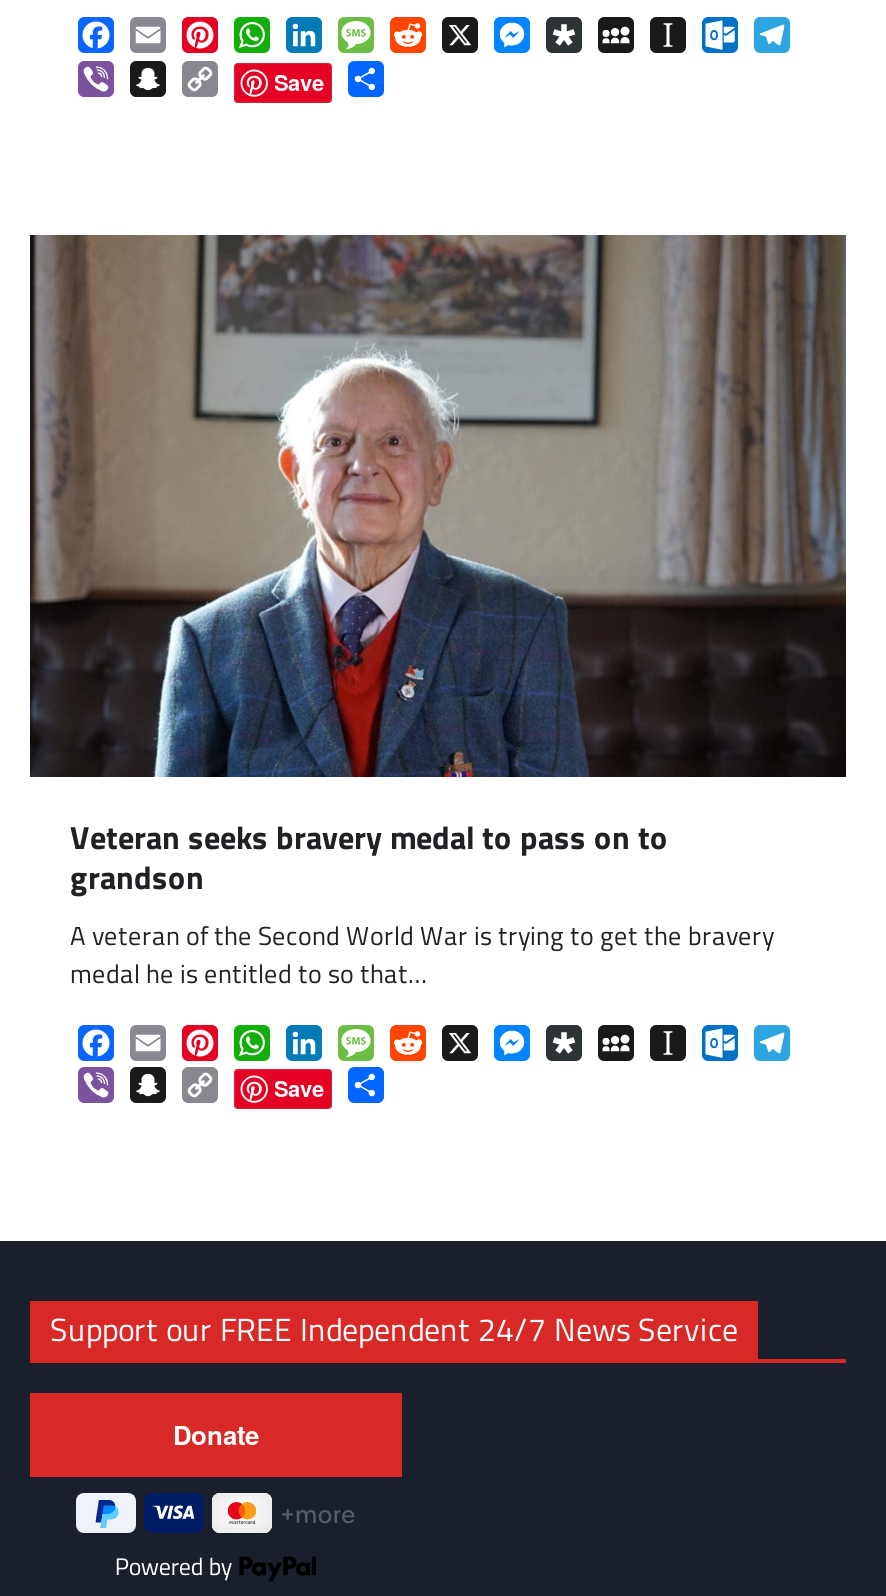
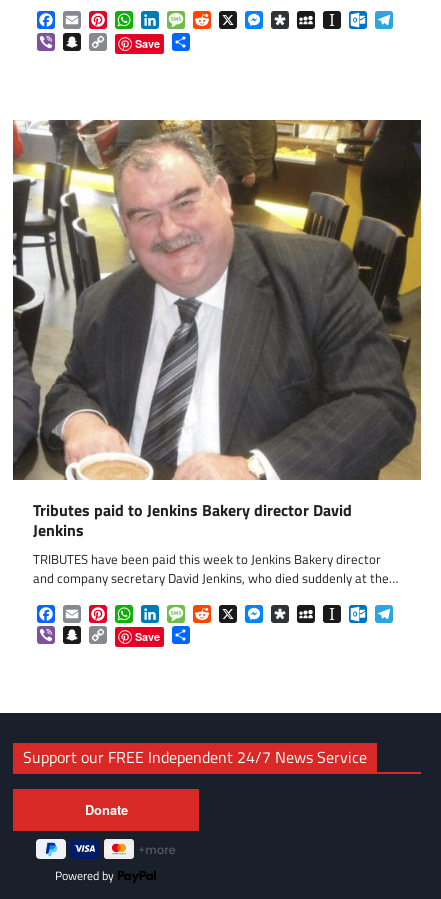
[28,233,848,993] [image] | Veteran seeks bravery medal to pass on to | grandson | A veteran of the Second World War is trying to get the bravery | medal he is entitled to so that… -> [12,119,422,588] [image] | Tributes paid to Jenkins Bakery director David | Jenkins | TRIBUTES have been paid this week to Jenkins Bakery director | and company secretary David Jenkins, who died suddenly at the…

